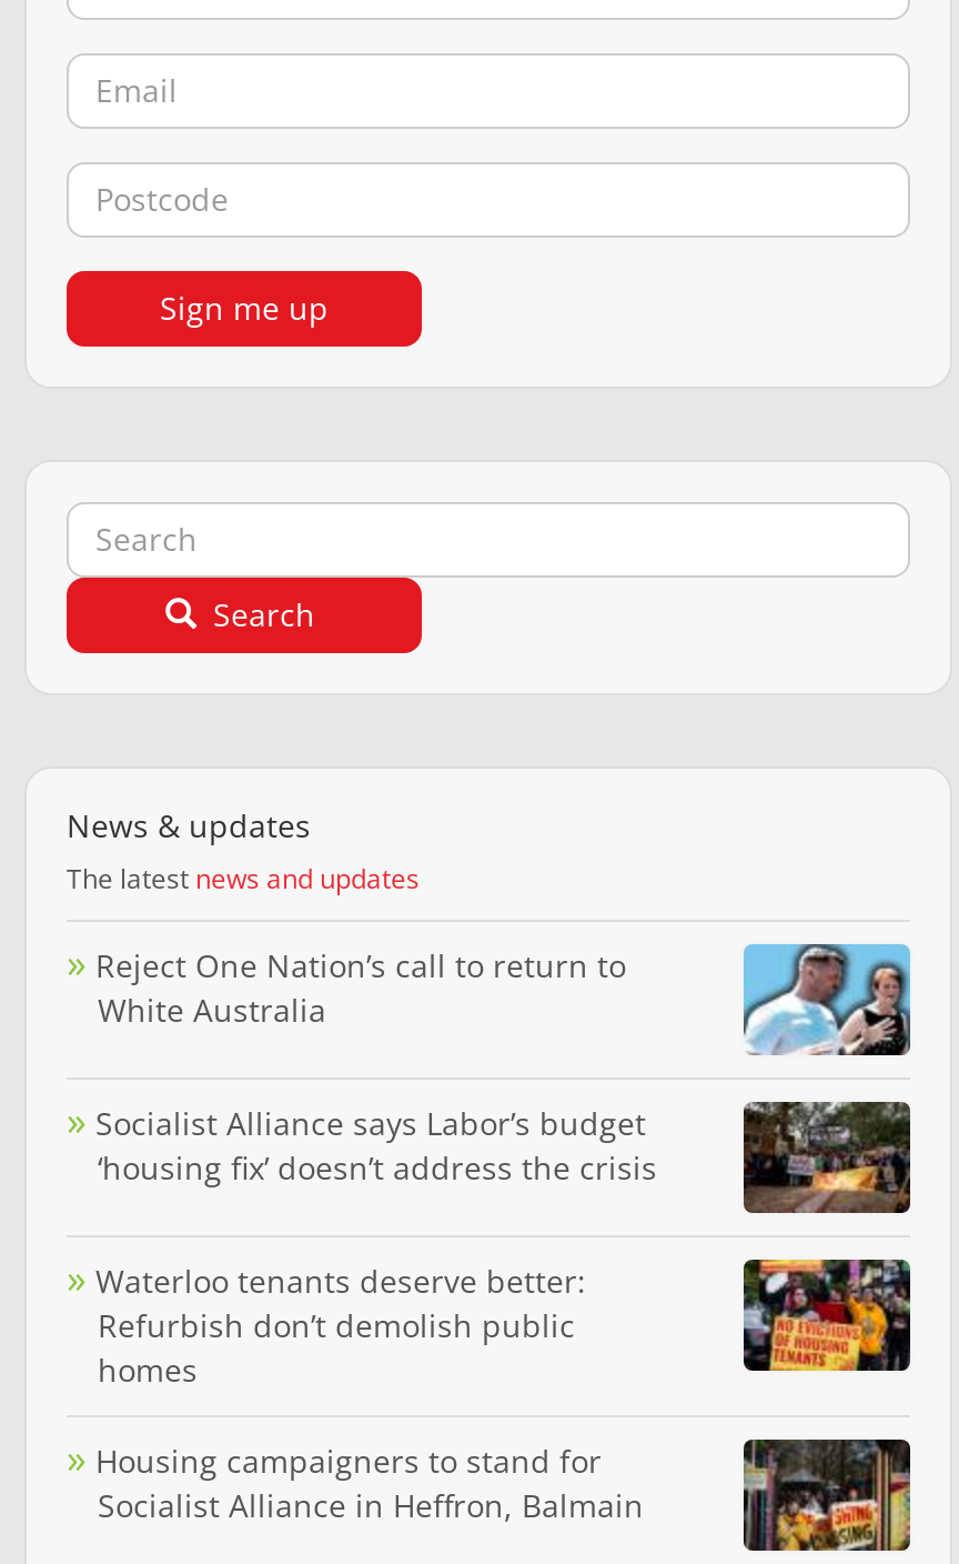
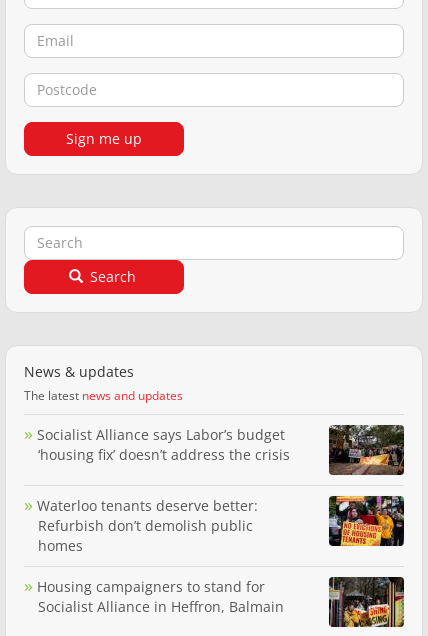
[95,944,626,1030] Reject One Nation’s call to return to | White Australia -> none
[741,942,912,1055] [image] -> none

